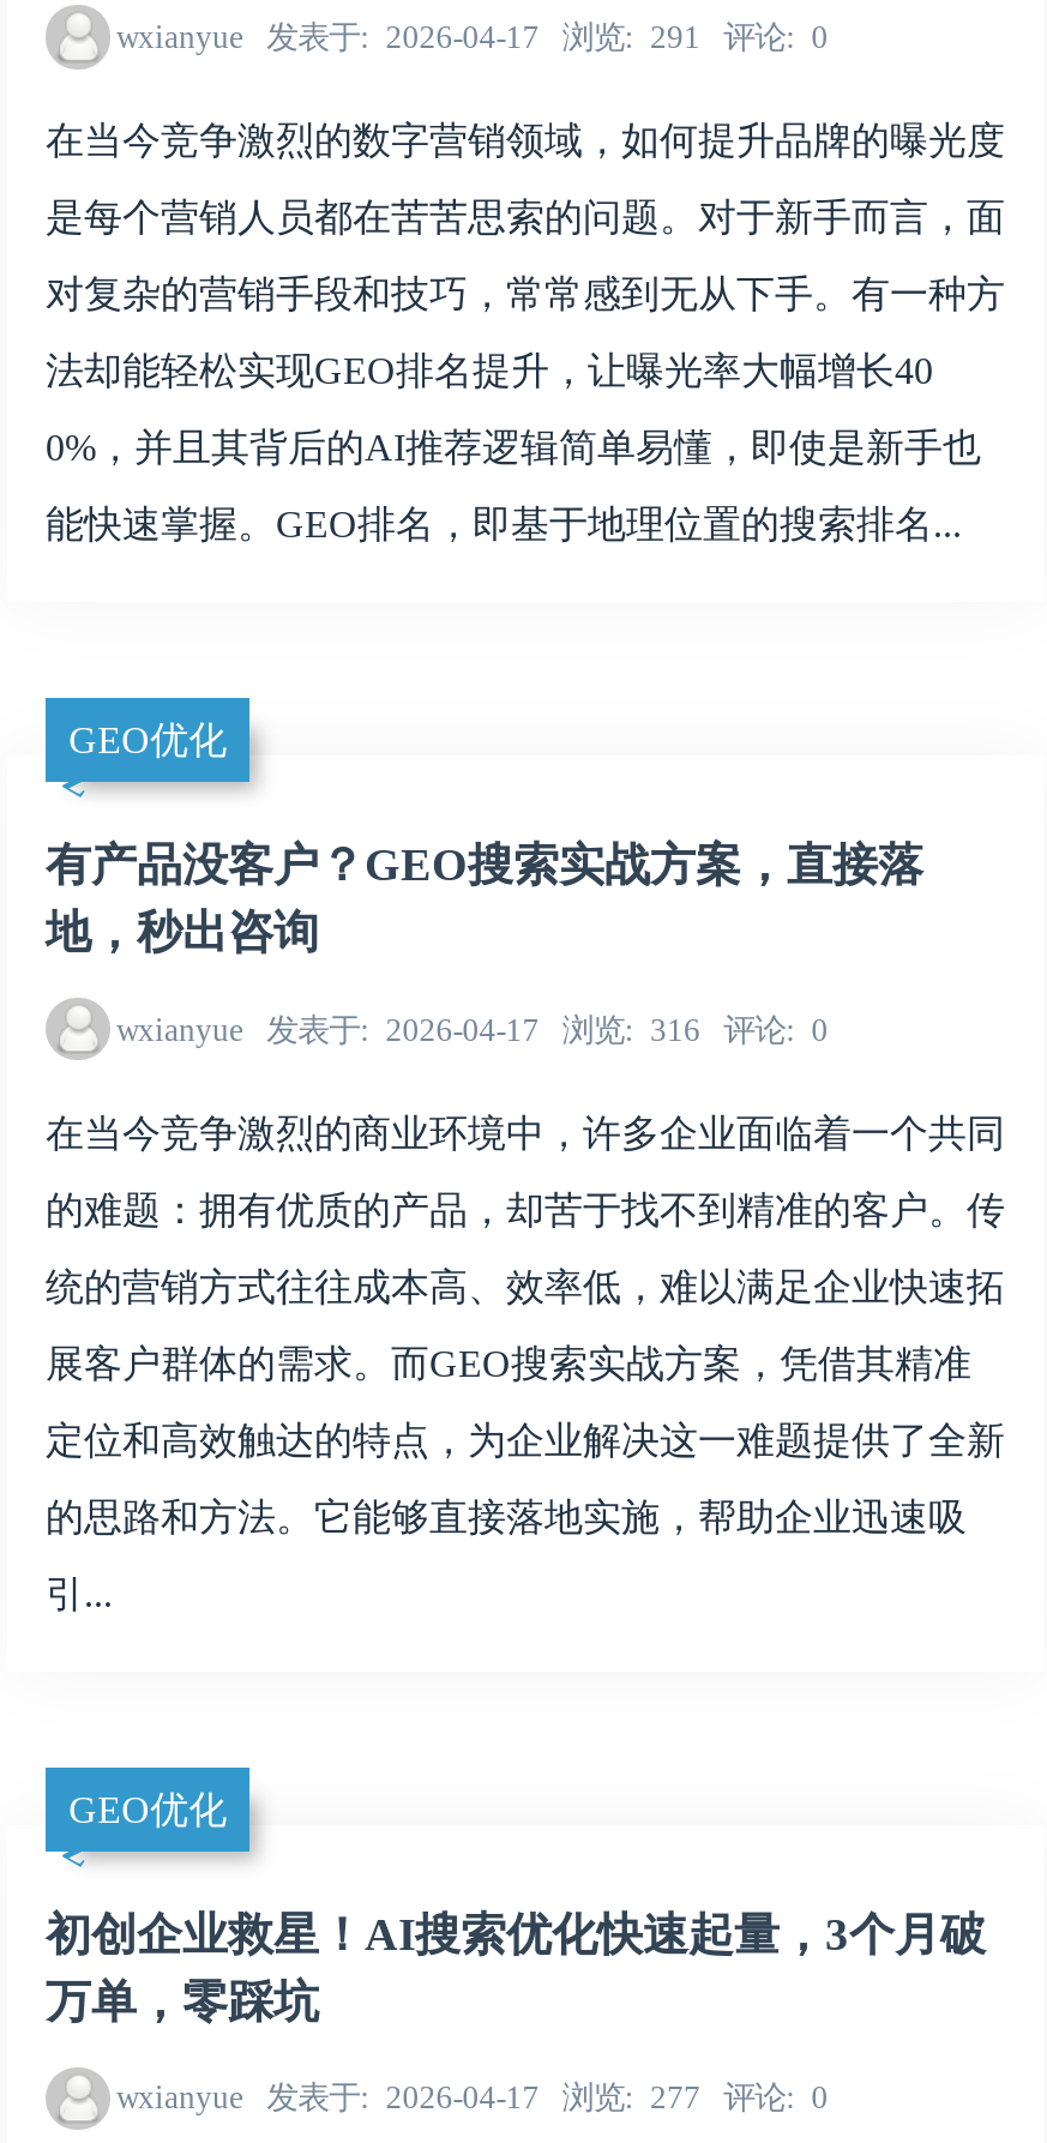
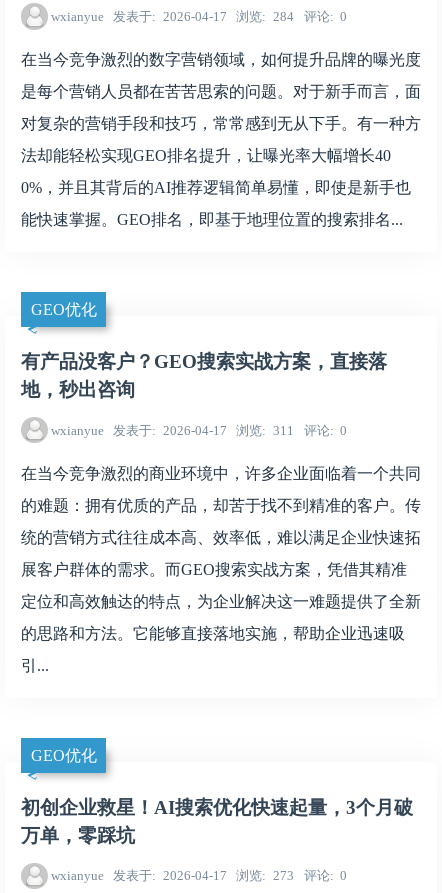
[116,19,828,55] wxianyue 发表于 2026-04-17 浏览 291 评论 0 -> [50,9,347,24] wxianyue 发表于 2026-04-17 浏览 284 评论 0
[116,1011,828,1047] wxianyue 发表于 2026-04-17 浏览 316 评论 0 -> [50,422,347,437] wxianyue 发表于 2026-04-17 浏览 311 评论 0
[116,2080,828,2116] wxianyue 发表于 2026-04-17 浏览 277 评论 0 -> [50,868,347,883] wxianyue 发表于 2026-04-17 浏览 273 评论 0

